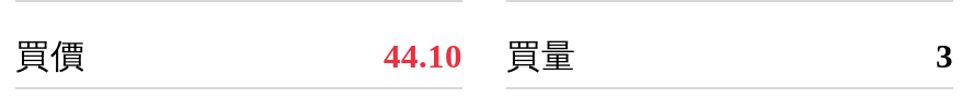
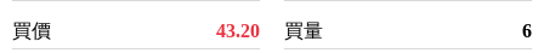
[384,37,576,74] 44.10 買量 -> [216,20,323,41] 43.20 買量
[936,37,953,74] 3 -> [522,20,532,41] 6

